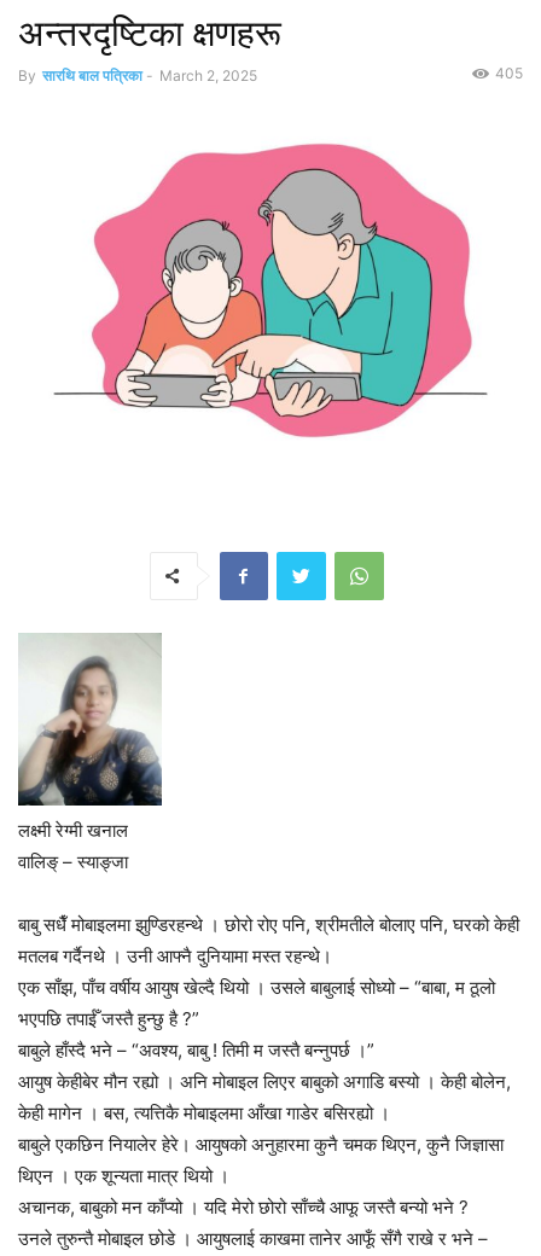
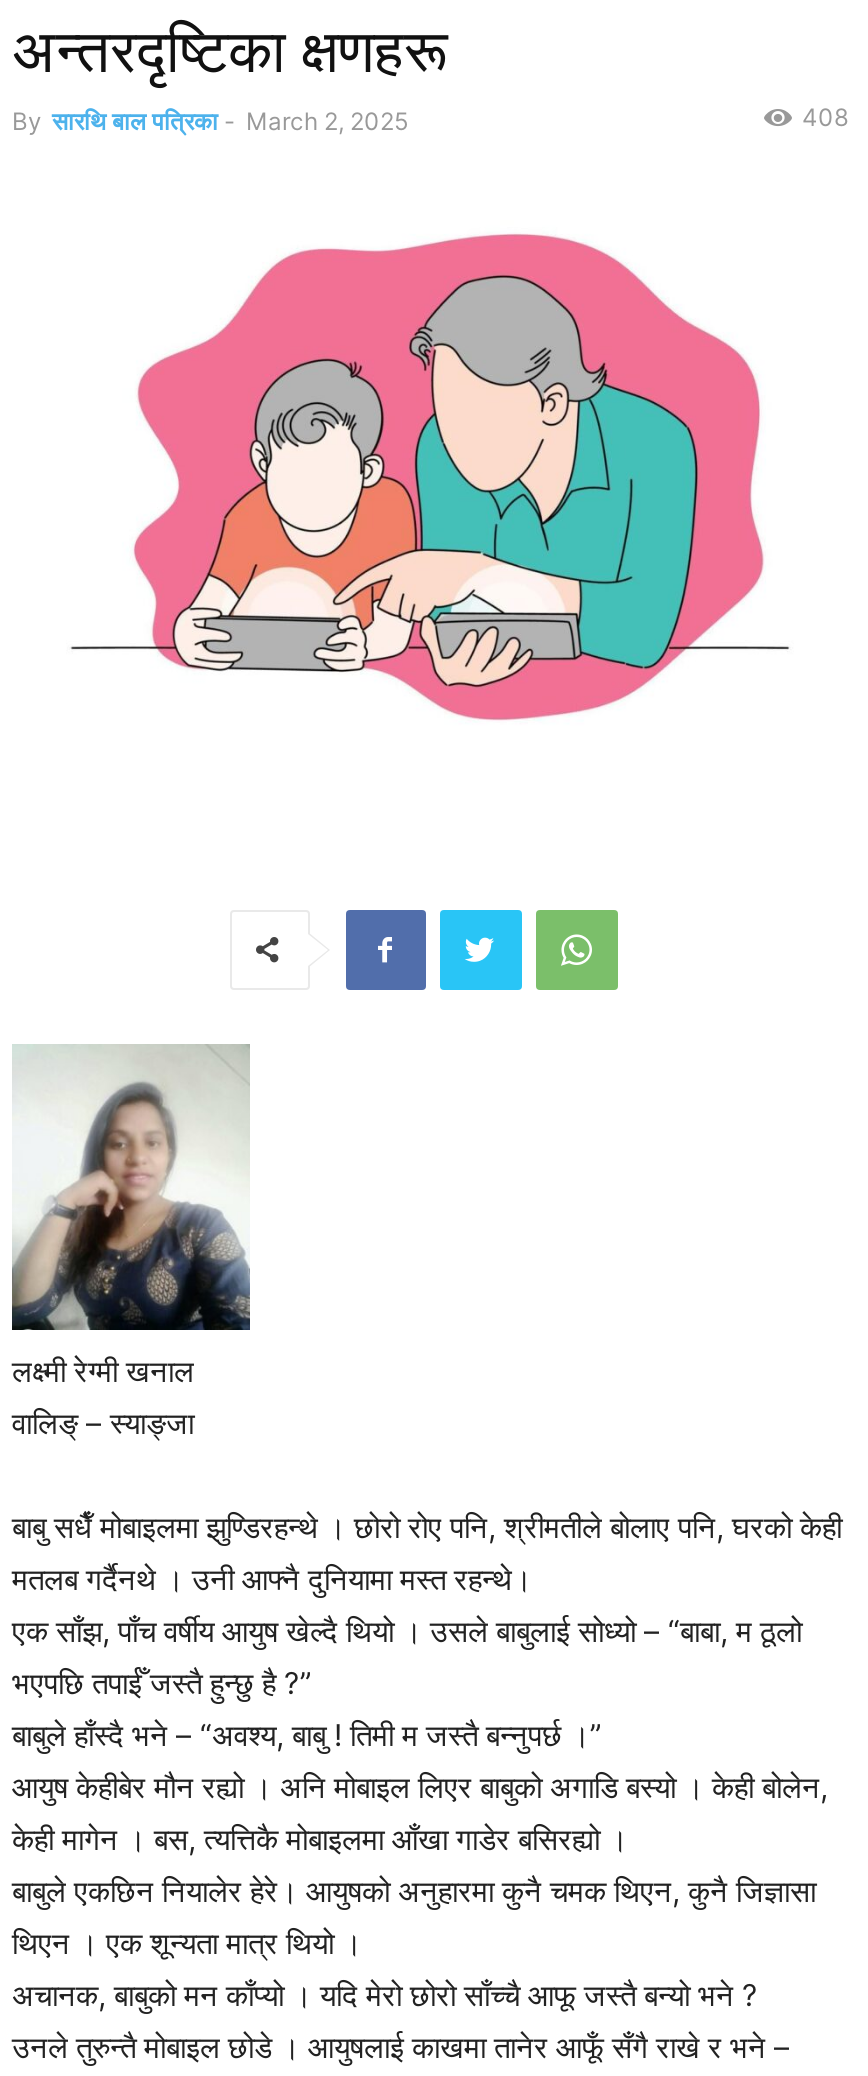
[495,64,523,82] 405 -> [802,102,848,132] 408

